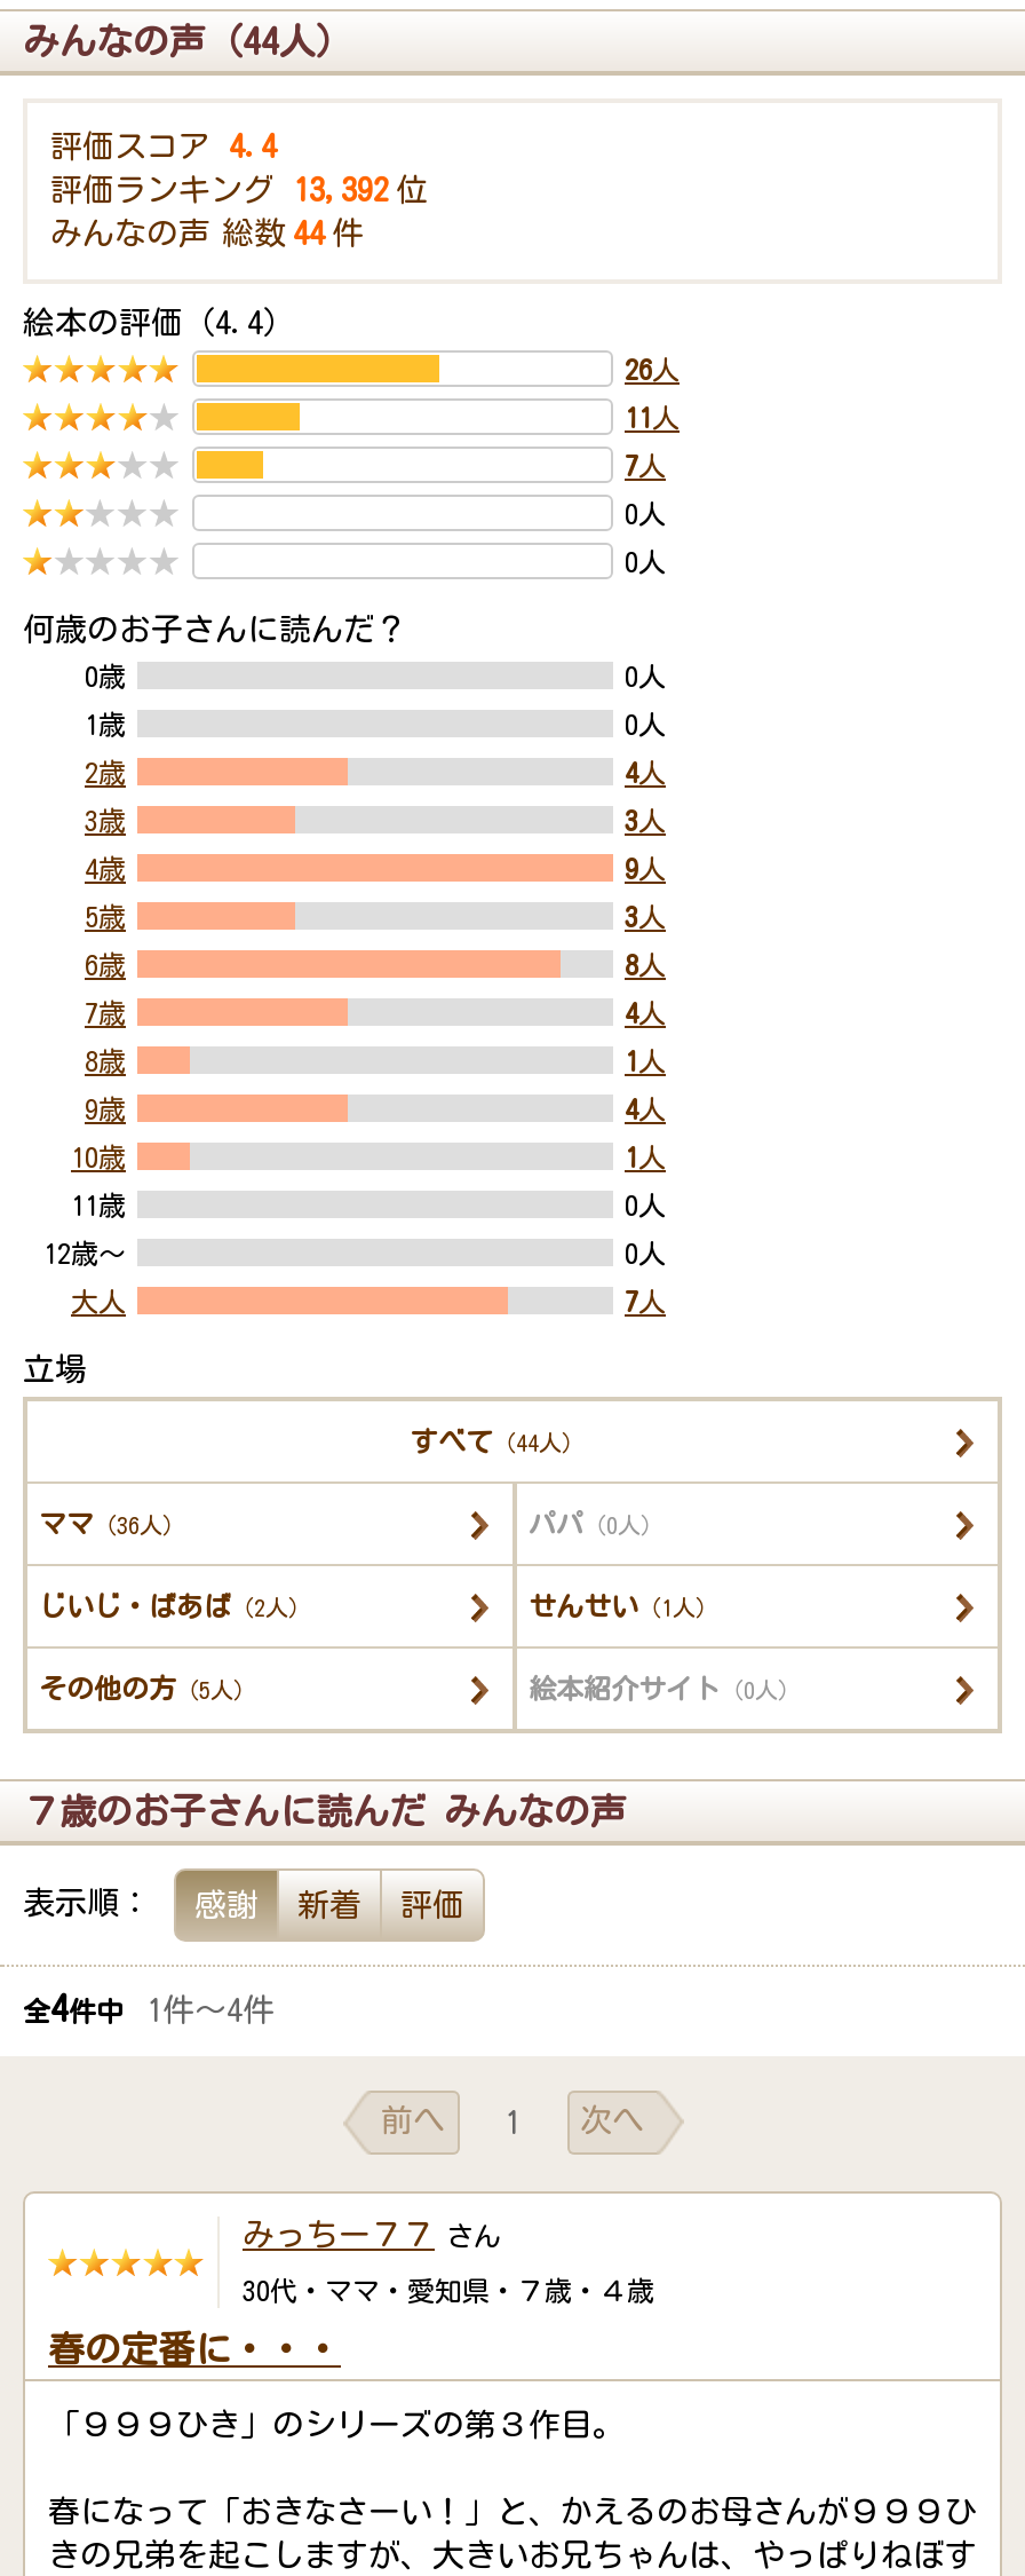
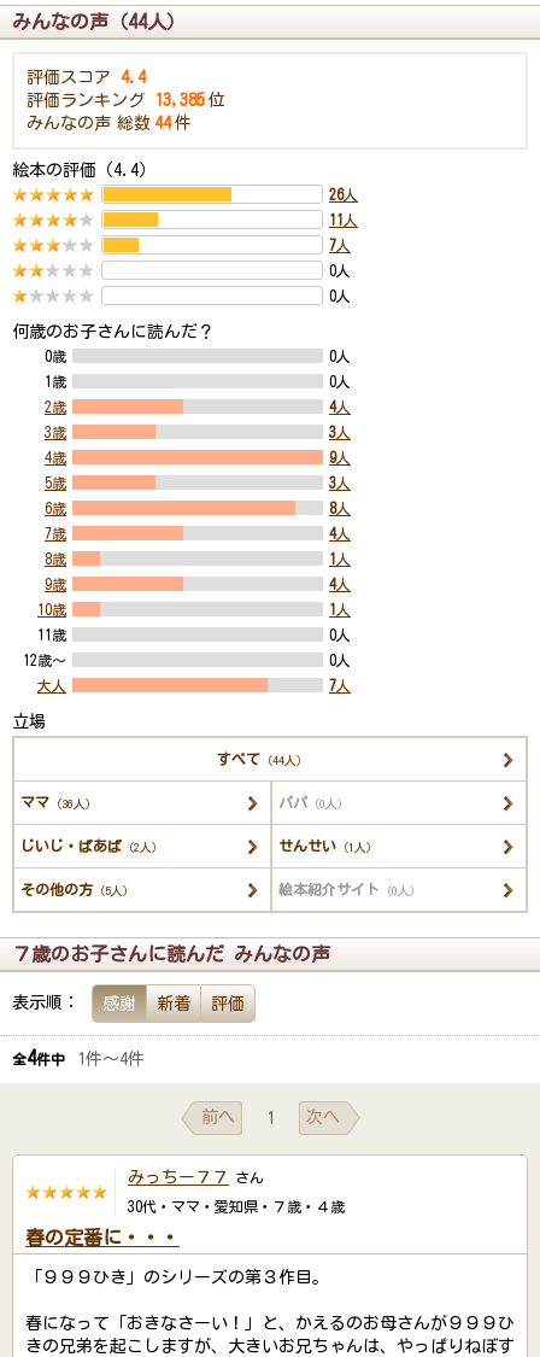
[50,173,428,205] 評価ランキング 13,392 位 -> [27,91,225,108] 評価ランキング 13,385 位

